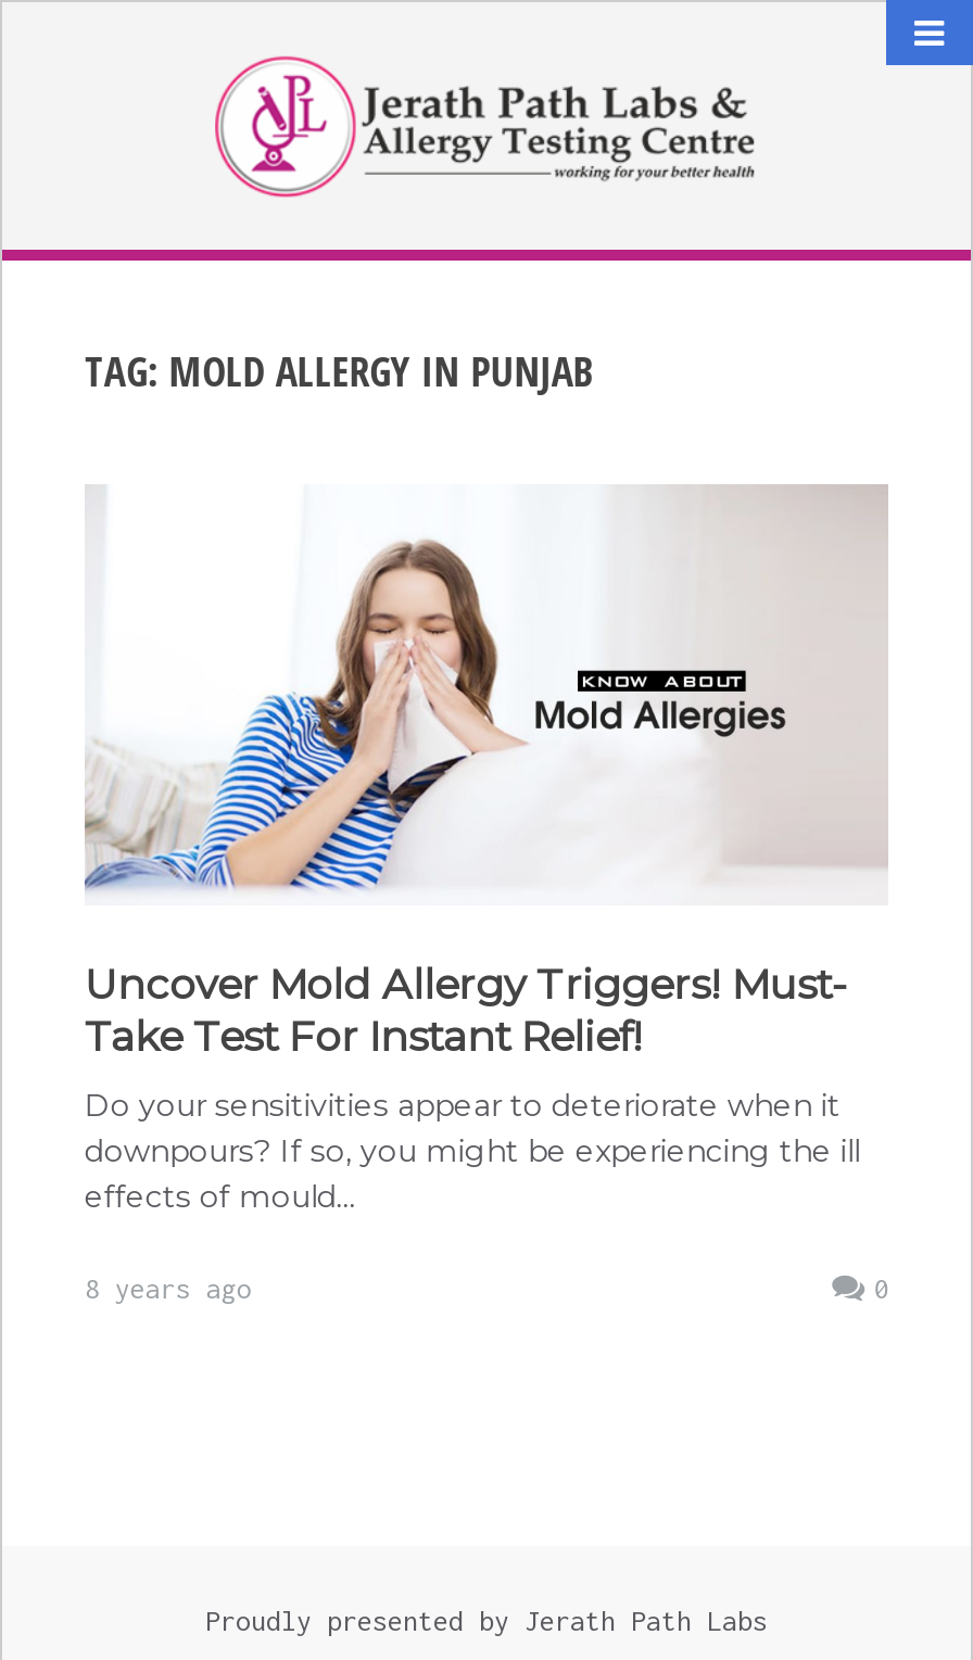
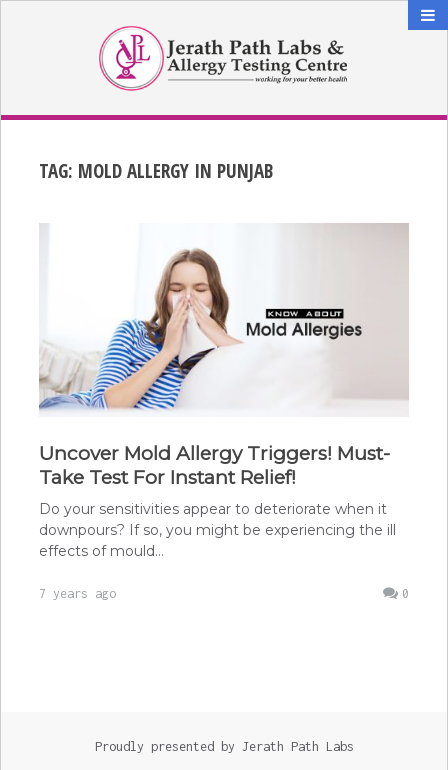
[84,1272,252,1305] 8 years ago -> [39,586,116,601] 7 years ago

